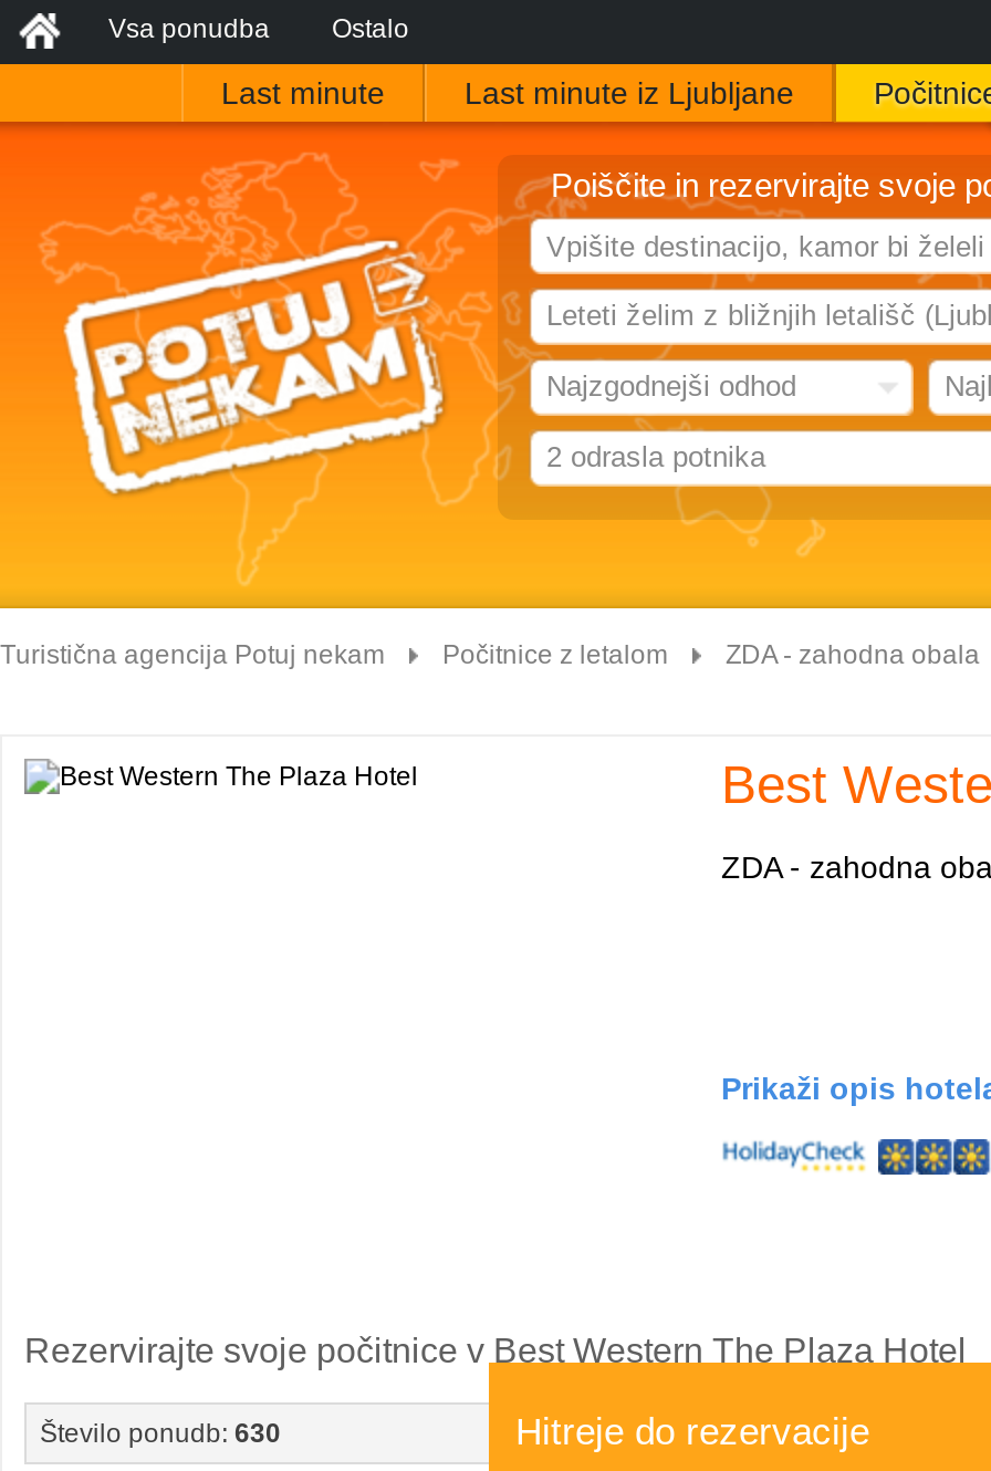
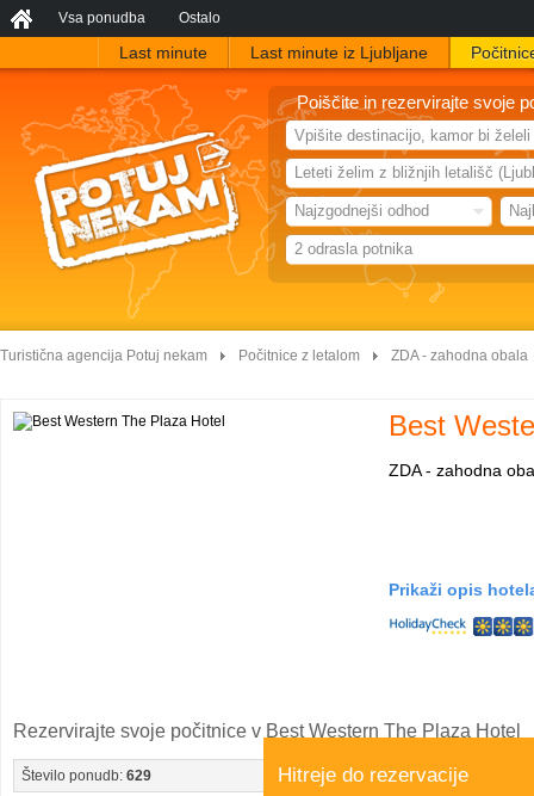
[40,1418,281,1449] Število ponudb: 630 -> [21,767,151,784] Število ponudb: 629

